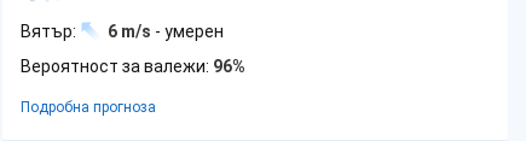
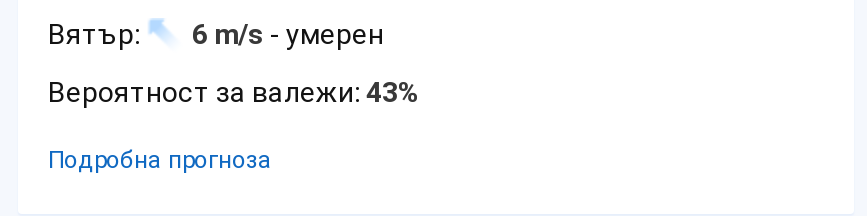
[21,57,245,76] Вероятност за валежи: 96% -> [48,76,420,108] Вероятност за валежи: 43%

